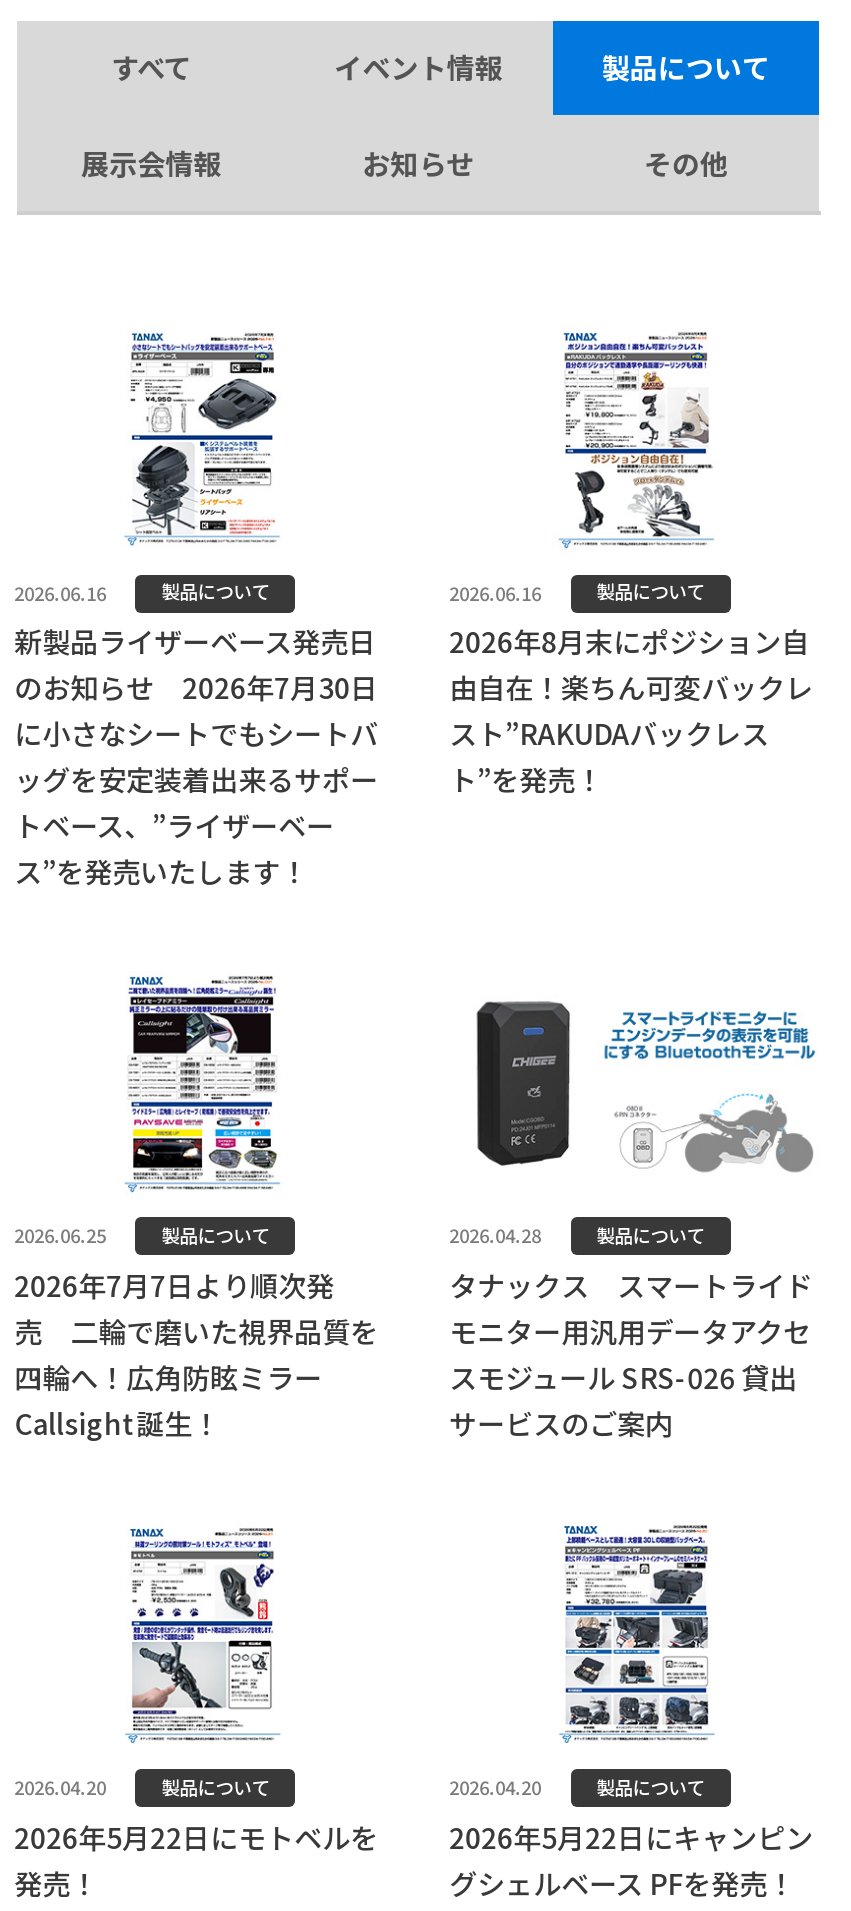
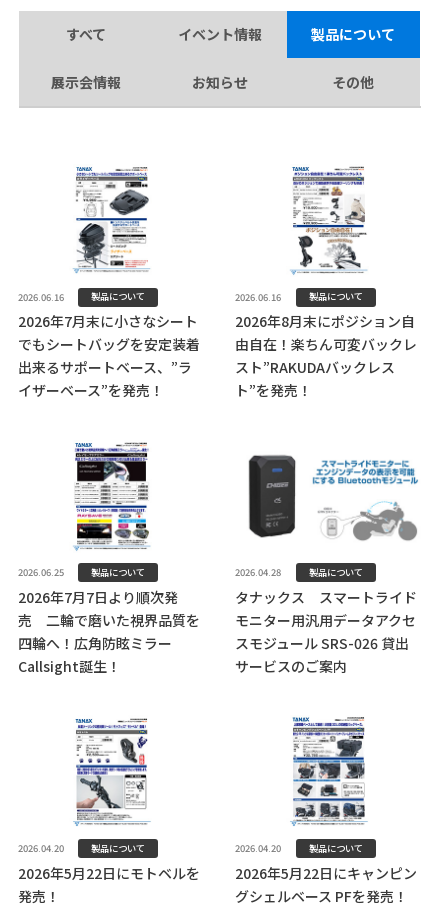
[14,621,378,891] 新製品ライザーベース発売日 | のお知らせ 2026年7月30日 | に小さなシートでもシートバ | ッグを安定装着出来るサポー | トベース、”ライザーベー | ス”を発売いたします！ -> [18,311,200,400] 2026年7月末に小さなシート | でもシートバッグを安定装着 | 出来るサポートベース、”ラ | イザーベース”を発売！

